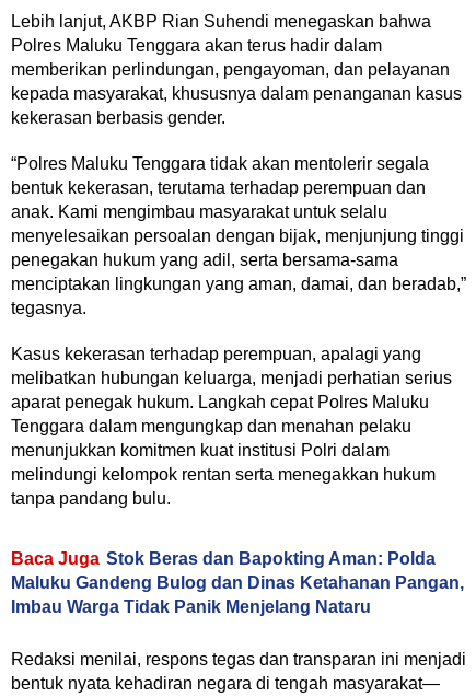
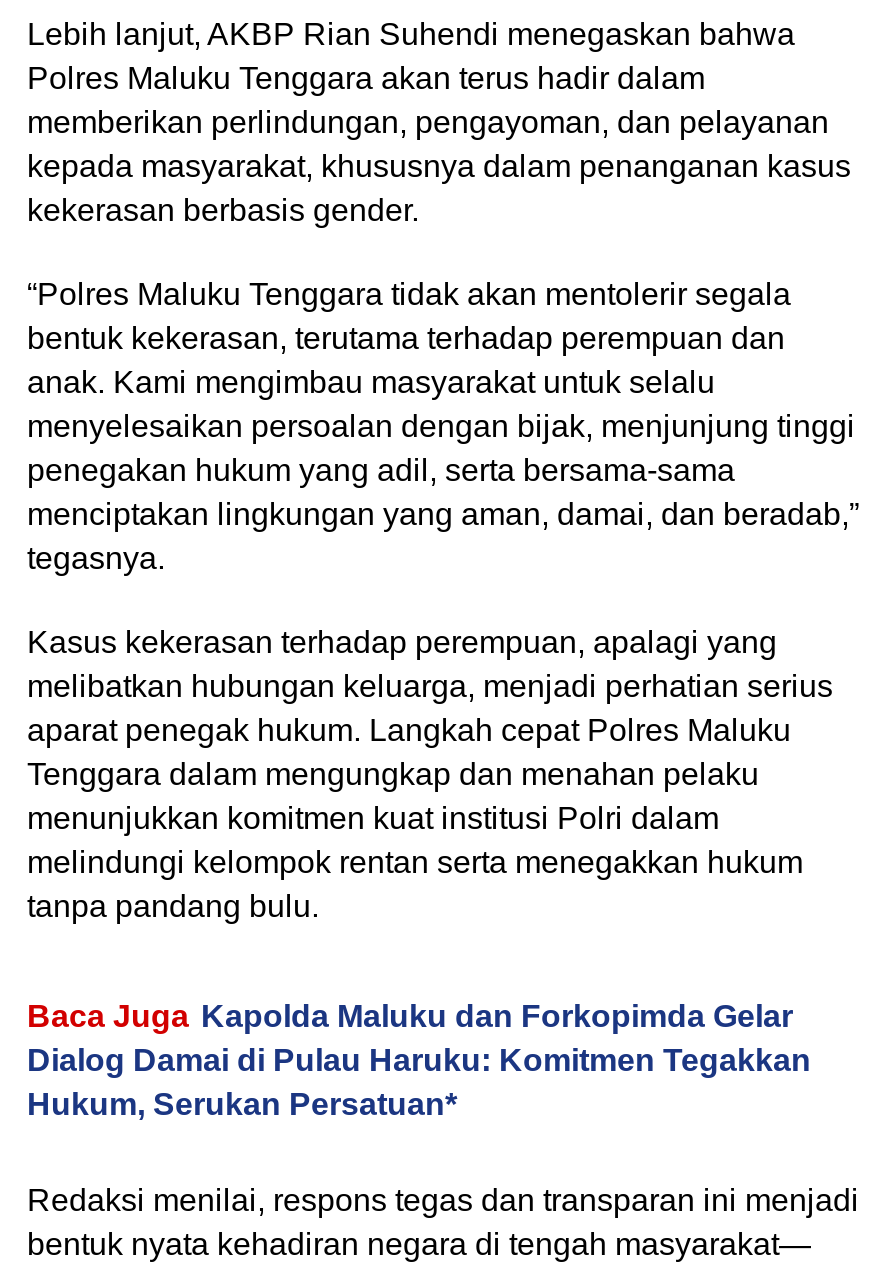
[11,550,464,617] Baca Juga Stok Beras dan Bapokting Aman: Polda | Maluku Gandeng Bulog dan Dinas Ketahanan Pangan, | Imbau Warga Tidak Panik Menjelang Nataru -> [27,1000,811,1122] Baca Juga Kapolda Maluku dan Forkopimda Gelar | Dialog Damai di Pulau Haruku: Komitmen Tegakkan | Hukum, Serukan Persatuan*

